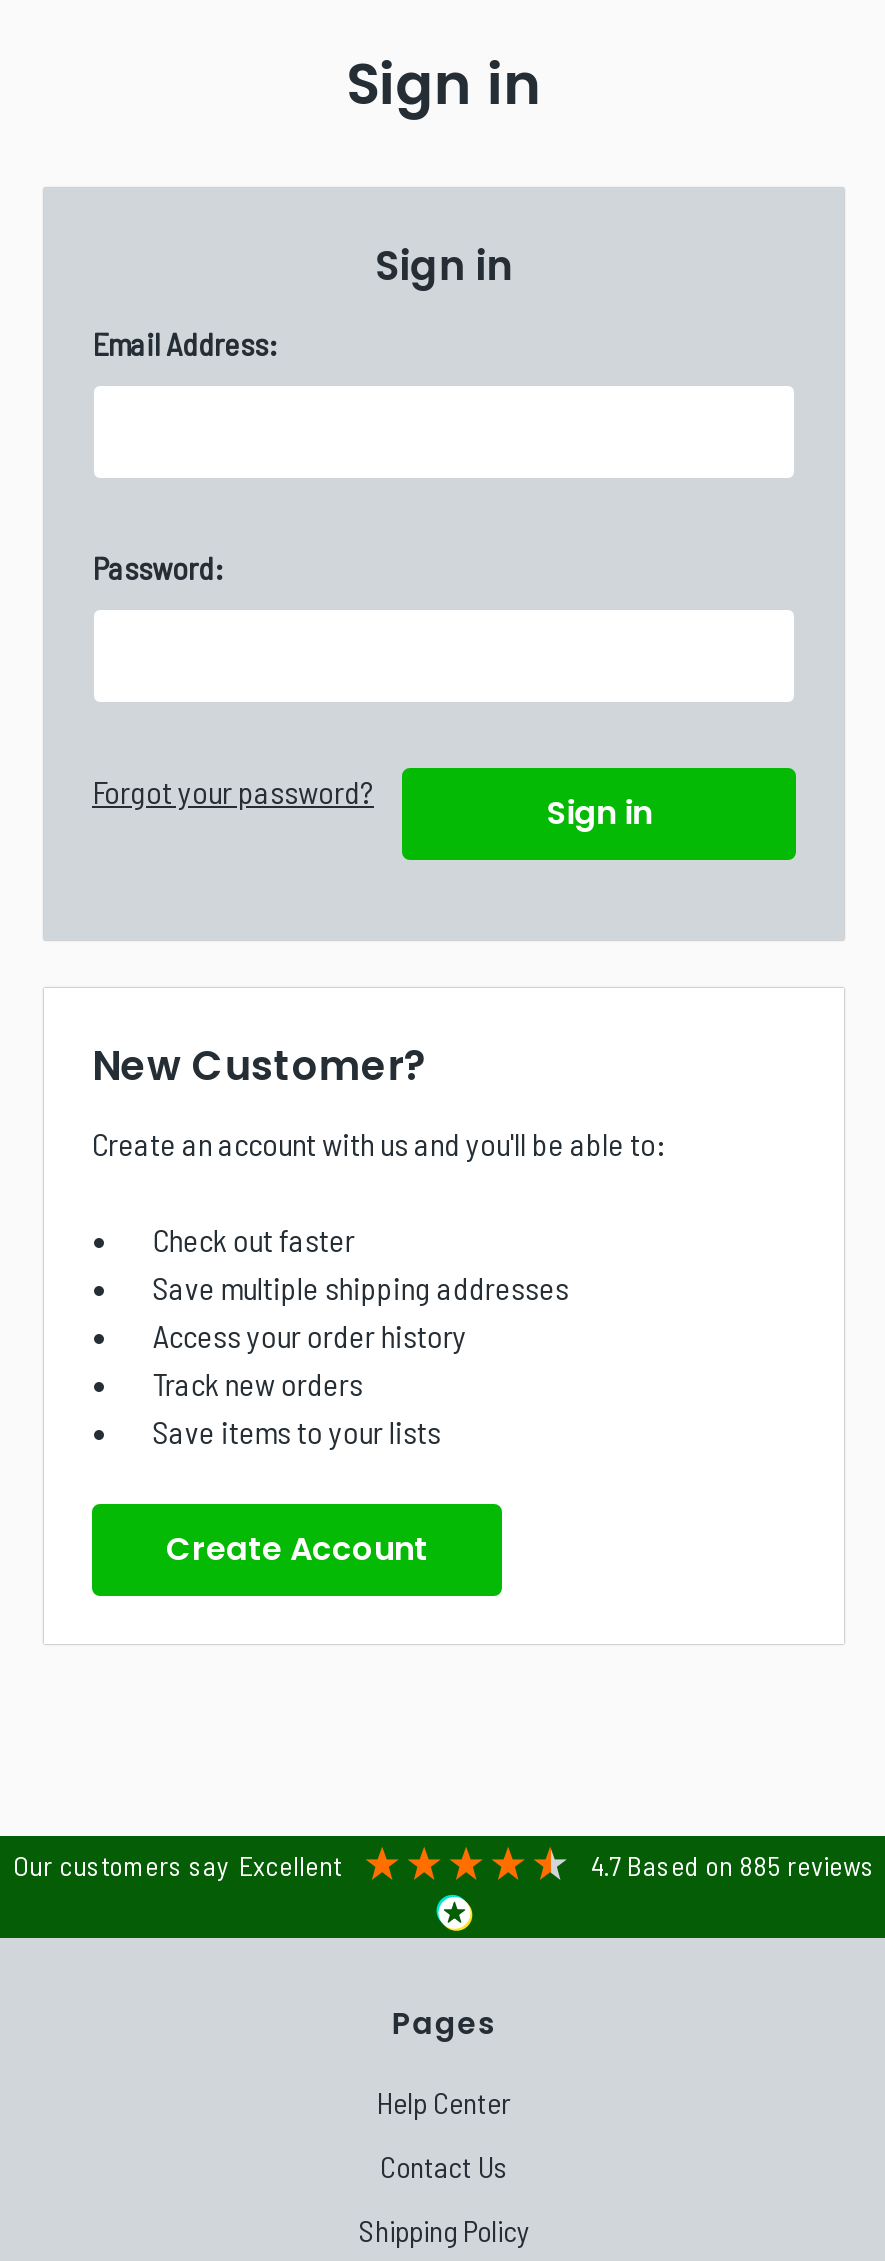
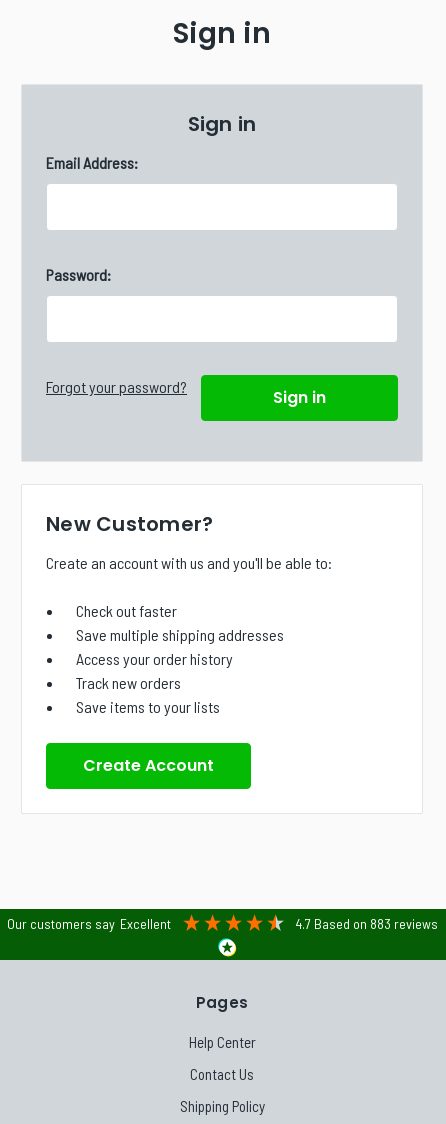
[591,1848,875,1882] 4.7 Based on 885 reviews -> [295,915,437,932] 4.7 Based on 883 reviews

